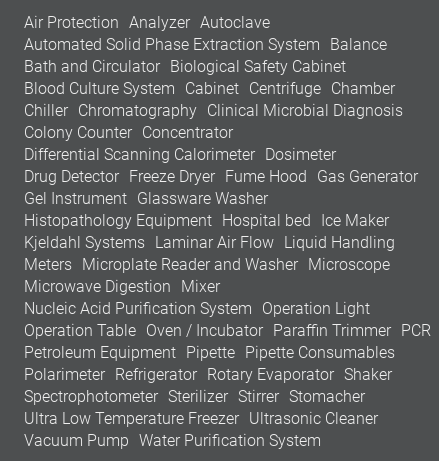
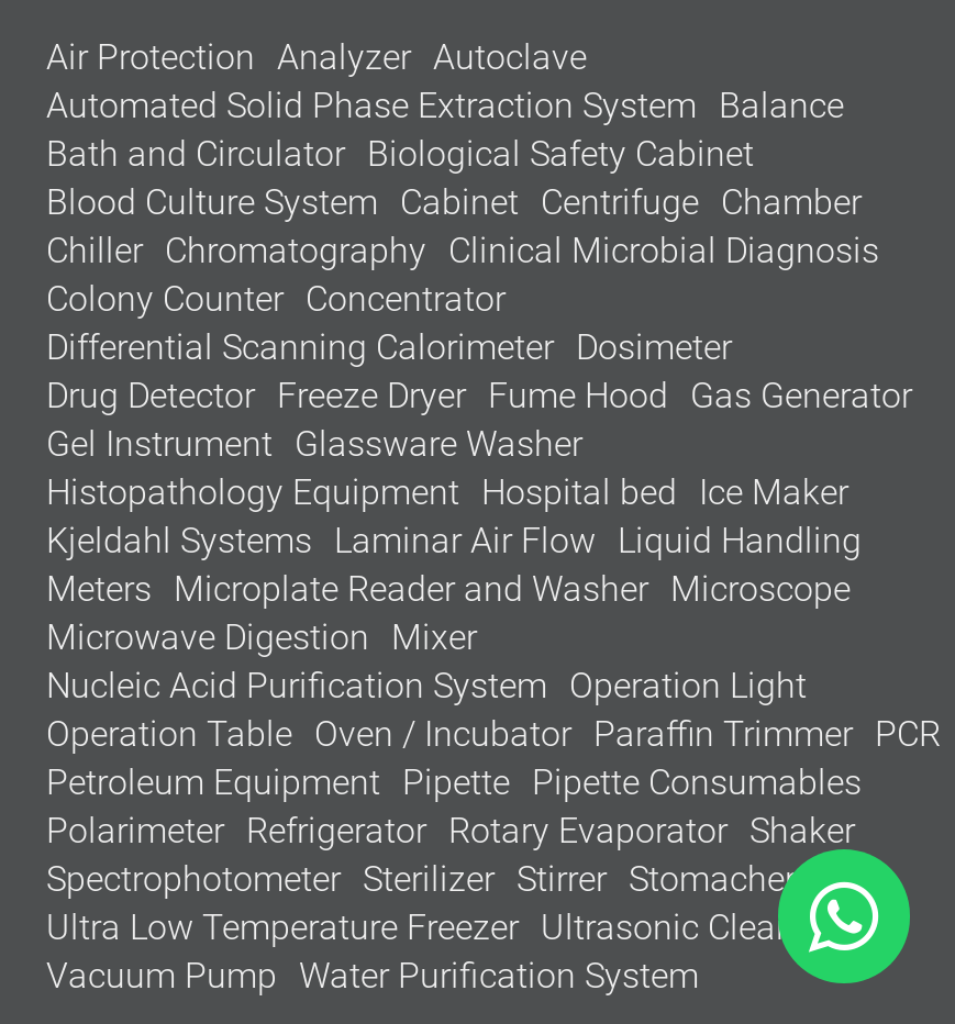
none -> [787,849,912,986] [image]

